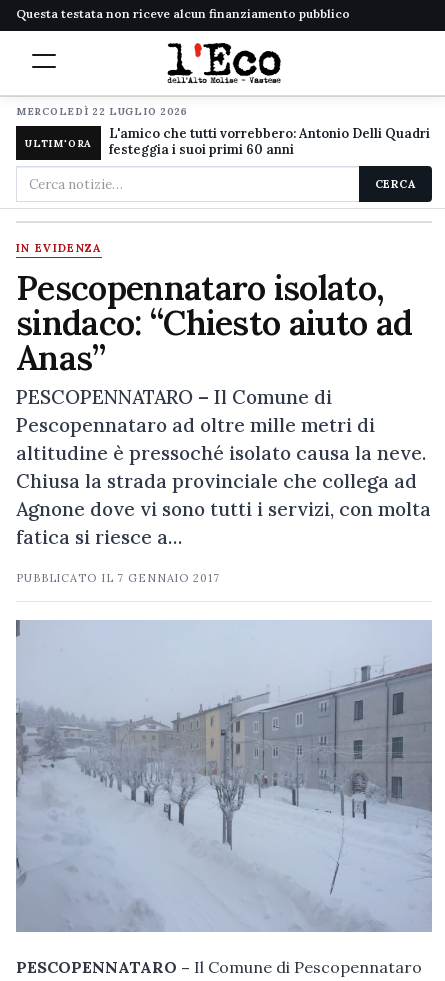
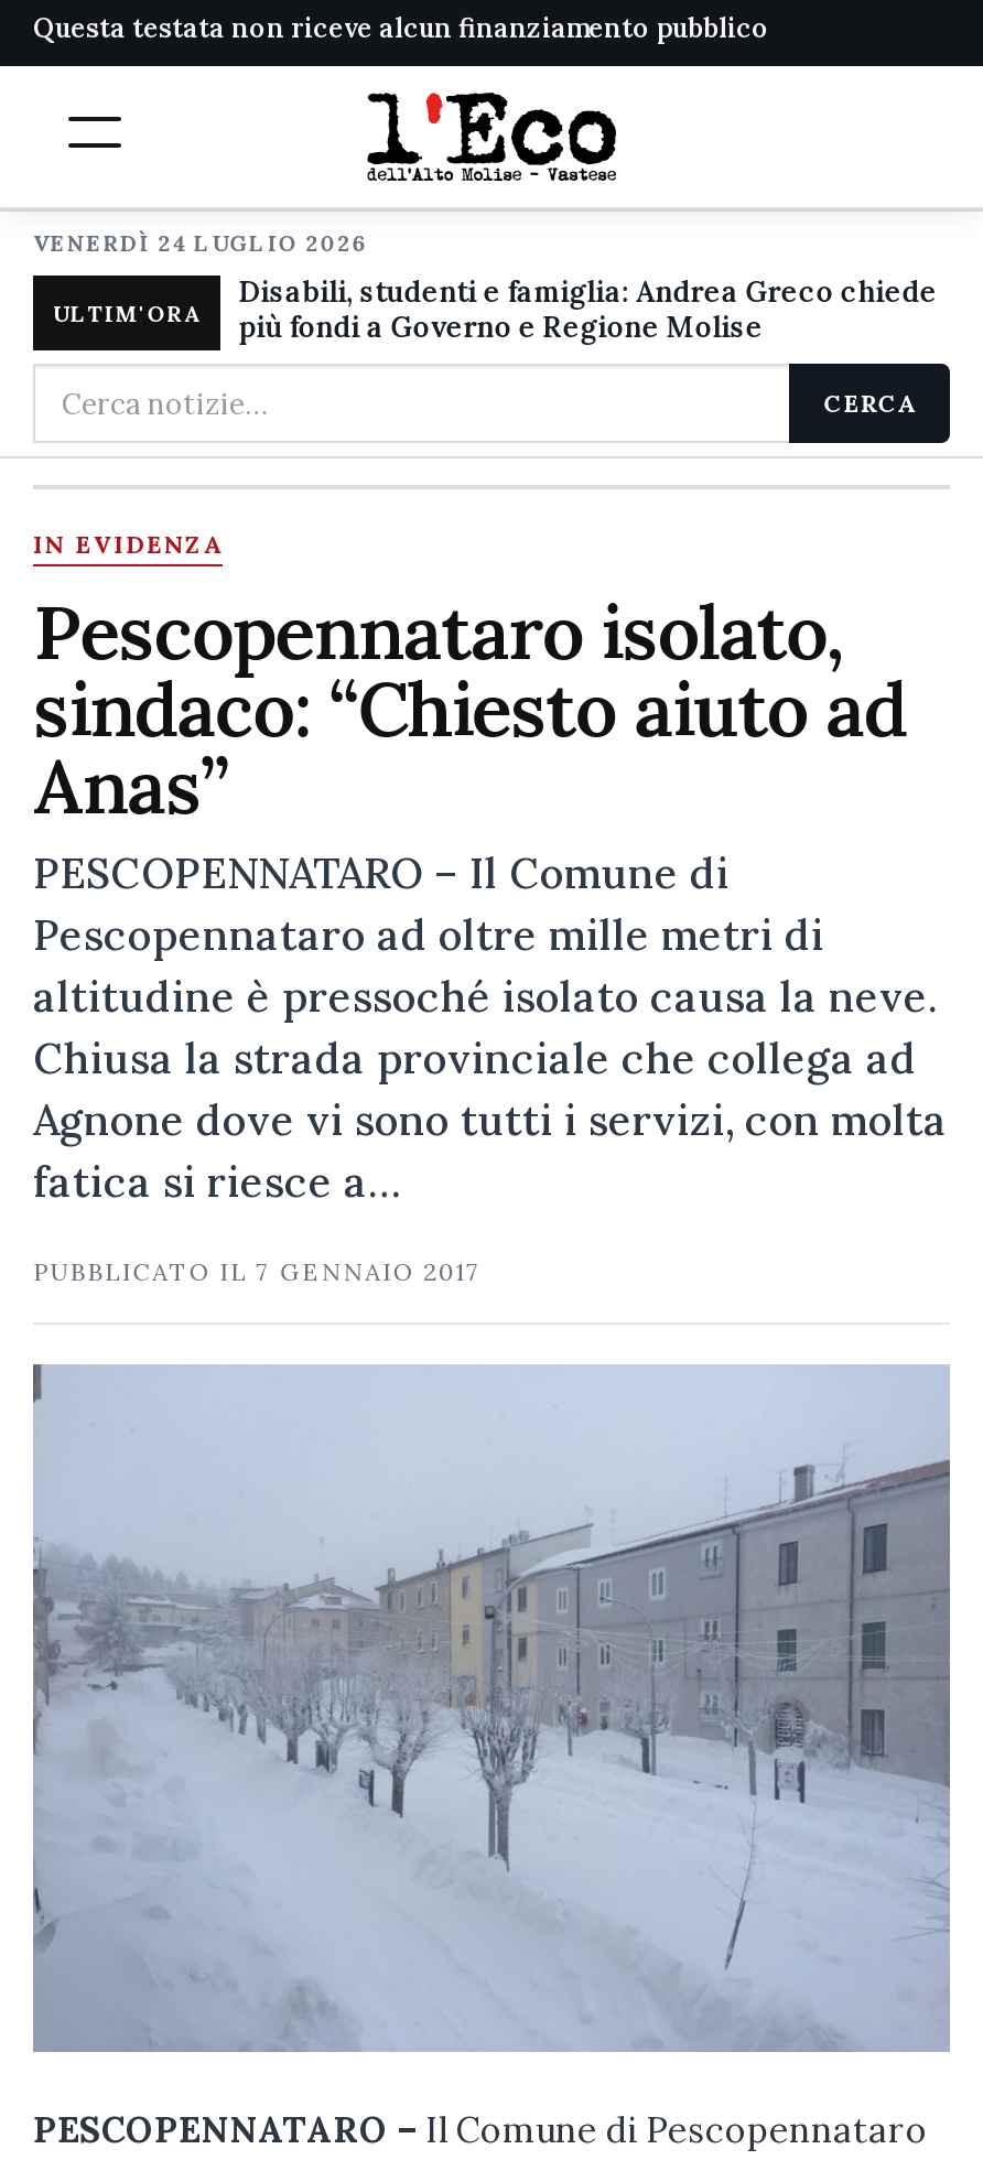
[16,105,188,118] MERCOLEDÌ 22 LUGLIO 2026 -> [33,229,367,258] VENERDÌ 24 LUGLIO 2026
[109,125,430,158] L'amico che tutti vorrebbero: Antonio Delli Quadri | festeggia i suoi primi 60 anni -> [238,273,937,346] Disabili, studenti e famiglia: Andrea Greco chiede | più fondi a Governo e Regione Molise

